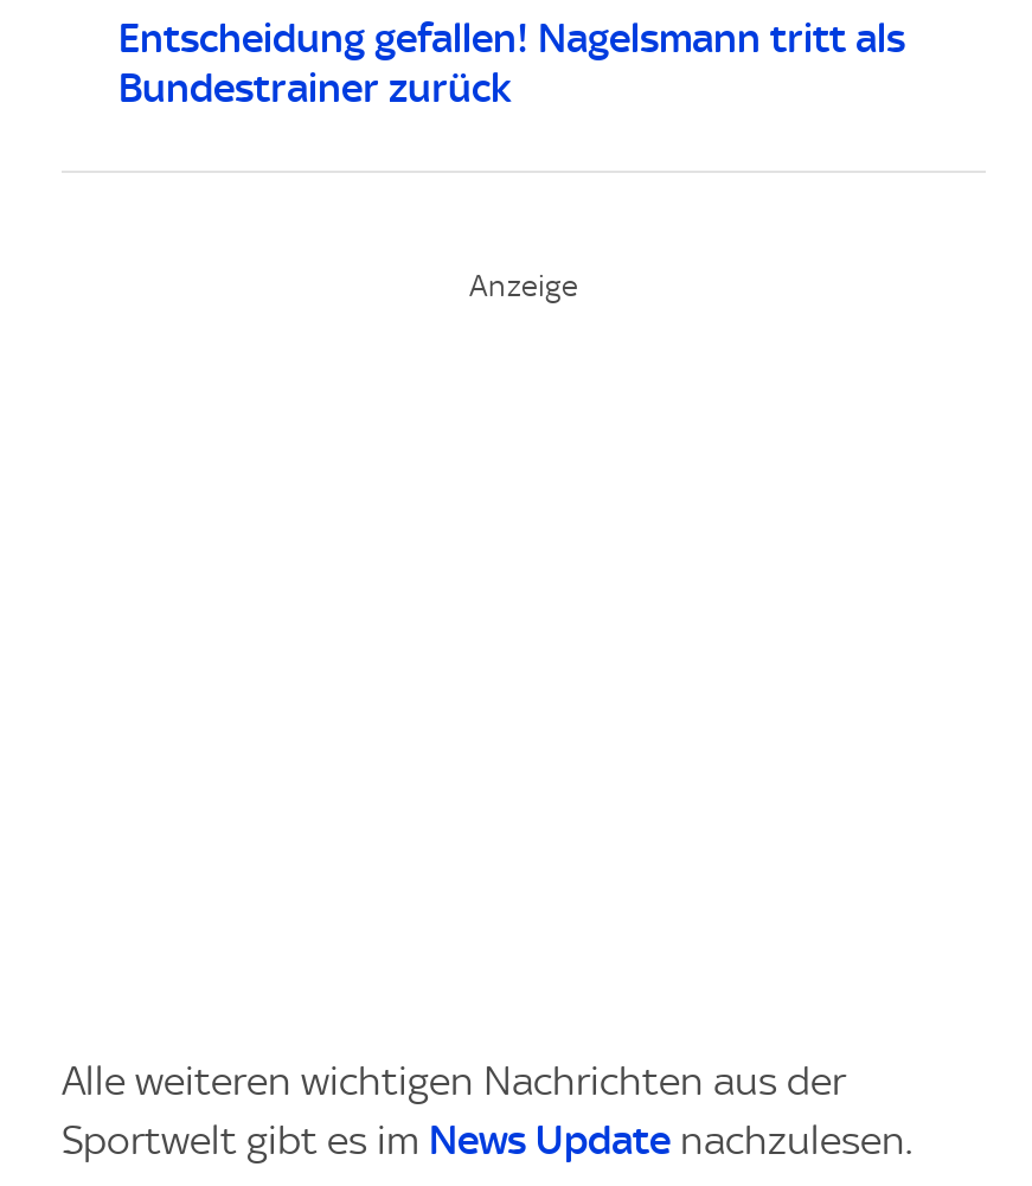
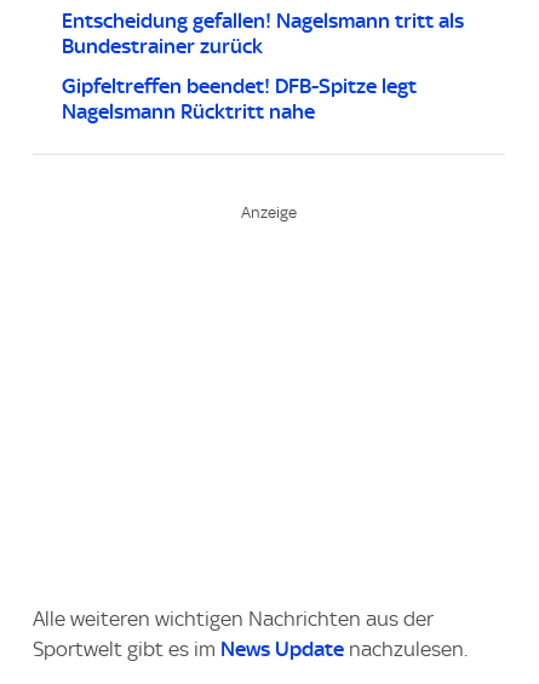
none -> [62,74,417,124] Gipfeltreffen beendet! DFB-Spitze legt | Nagelsmann Rücktritt nahe

